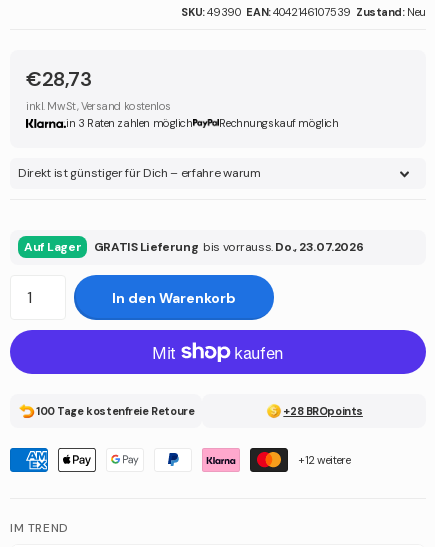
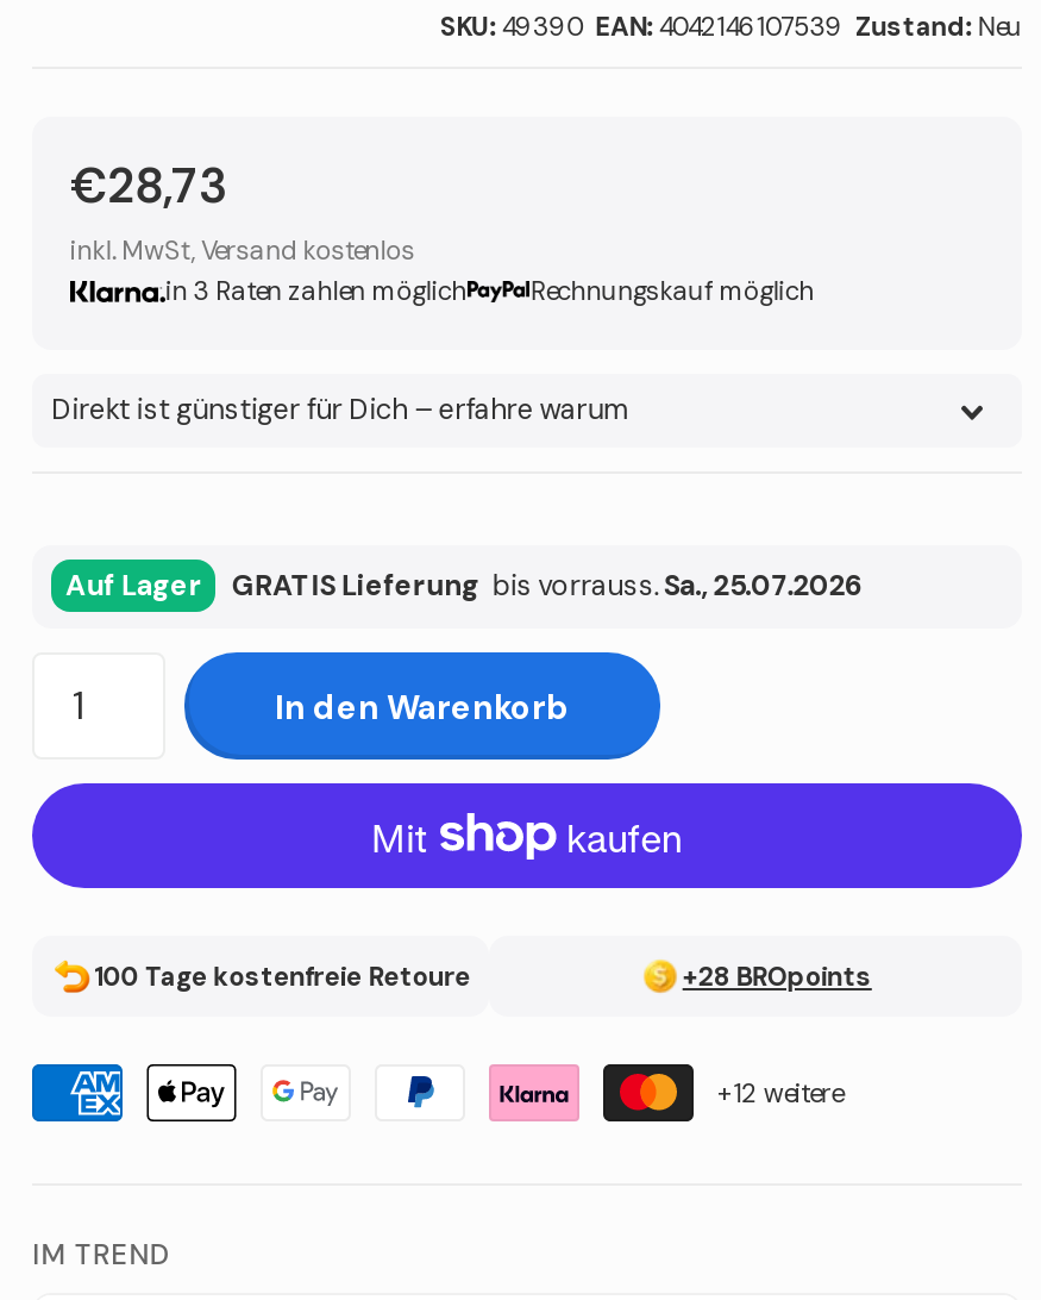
[94,239,363,255] GRATIS Lieferung bis vorrauss. Do., 23.07.2026 -> [232,567,863,605] GRATIS Lieferung bis vorrauss. Sa., 25.07.2026

